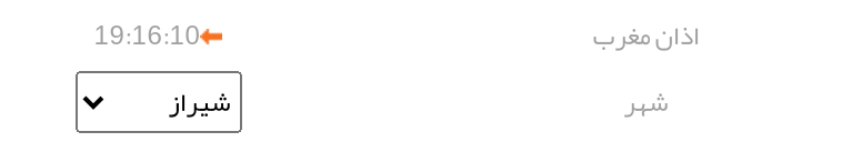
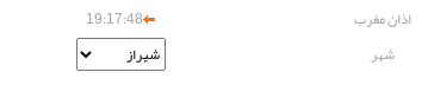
[94,9,200,62] 19:16:10 -> [86,5,143,33] 19:17:48

